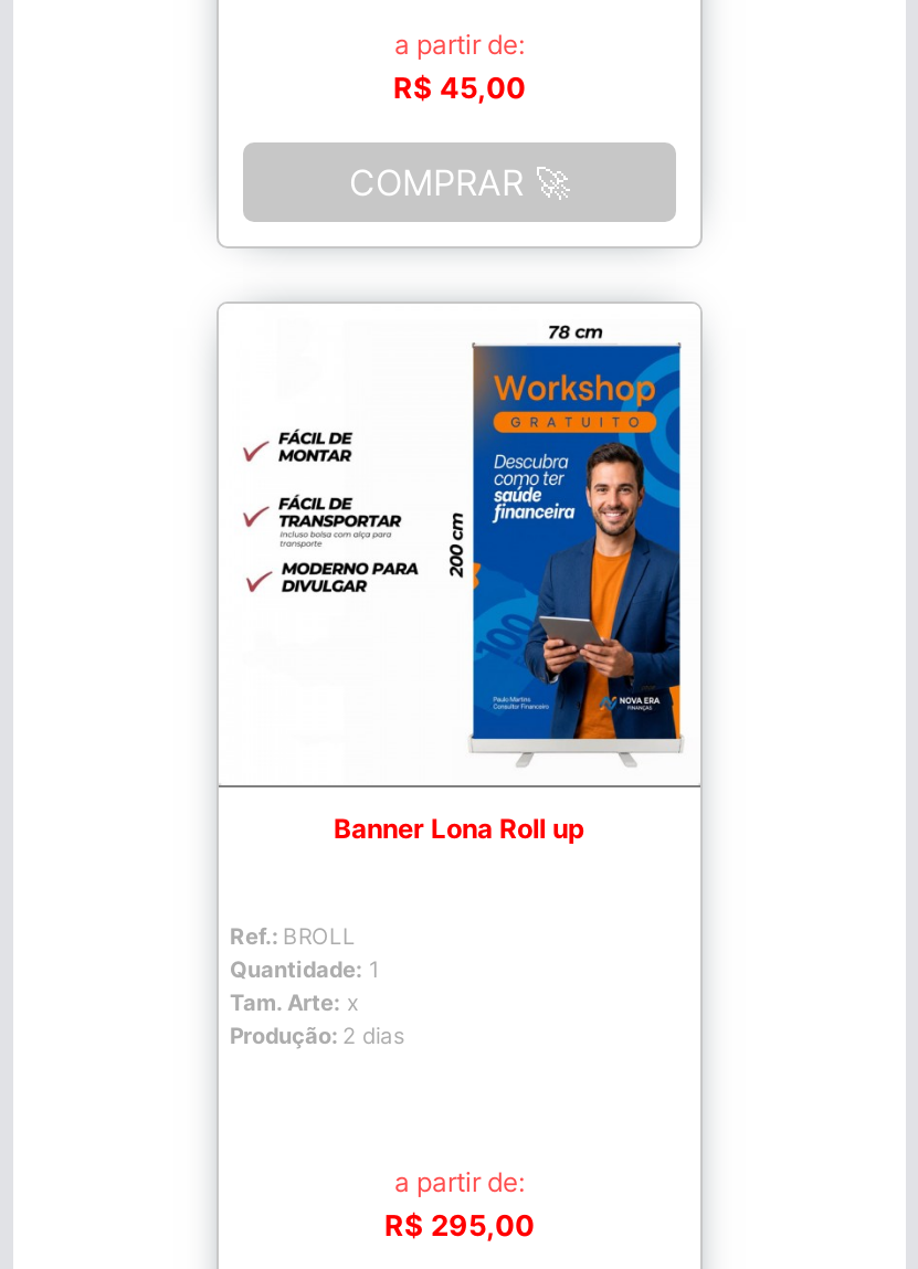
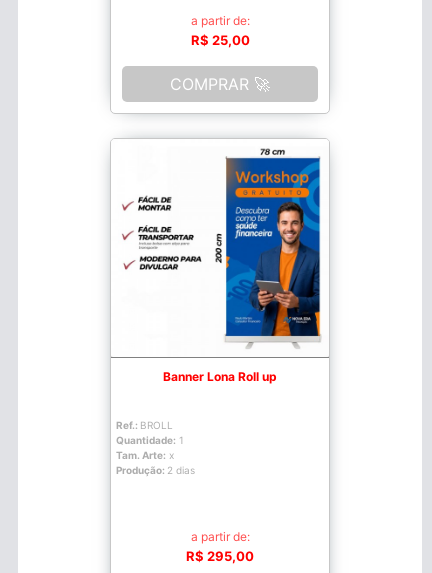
[393,68,526,104] R$ 45,00 -> [190,32,249,48] R$ 25,00

